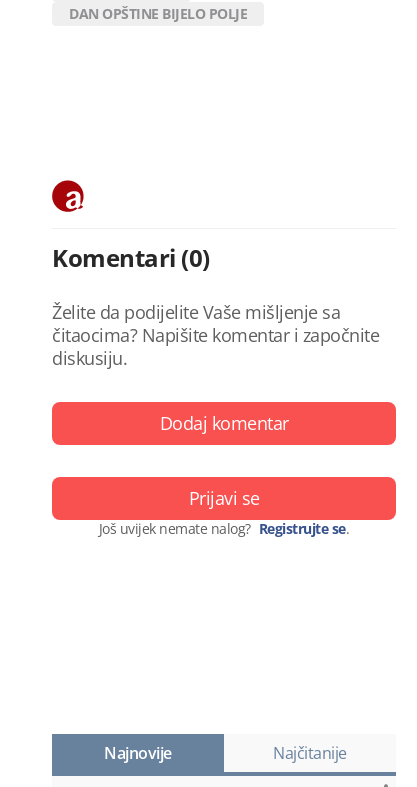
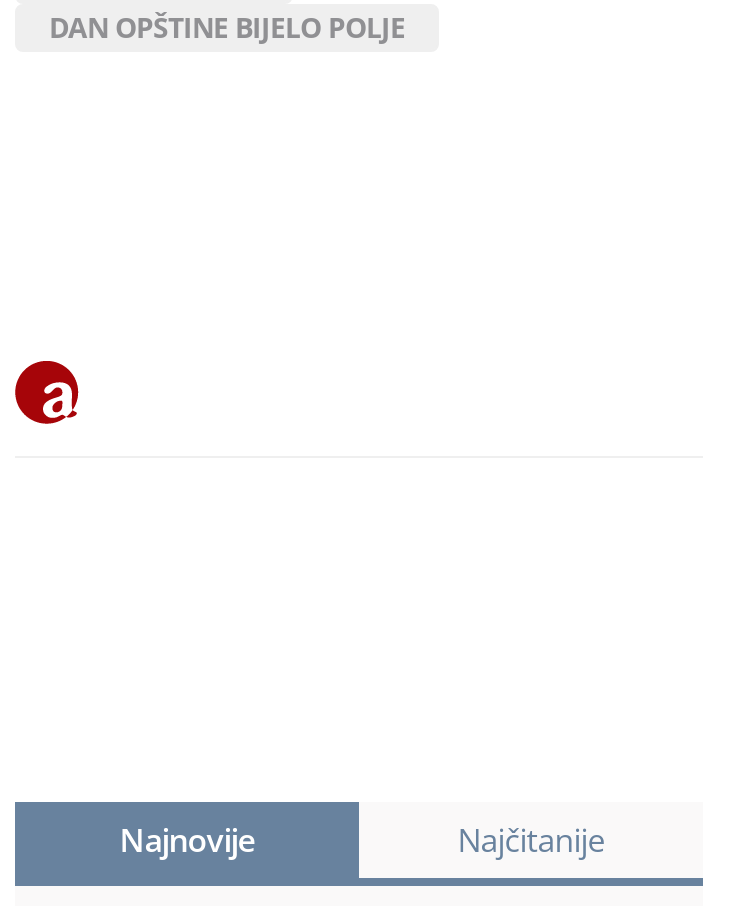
[52,241,379,538] Komentari (0) | Želite da podijelite Vaše mišljenje sa | čitaocima? Napišite komentar i započnite | diskusiju. | Dodaj komentar | Prijavi se | Još uvijek nemate nalog? Registrujte se. -> none

